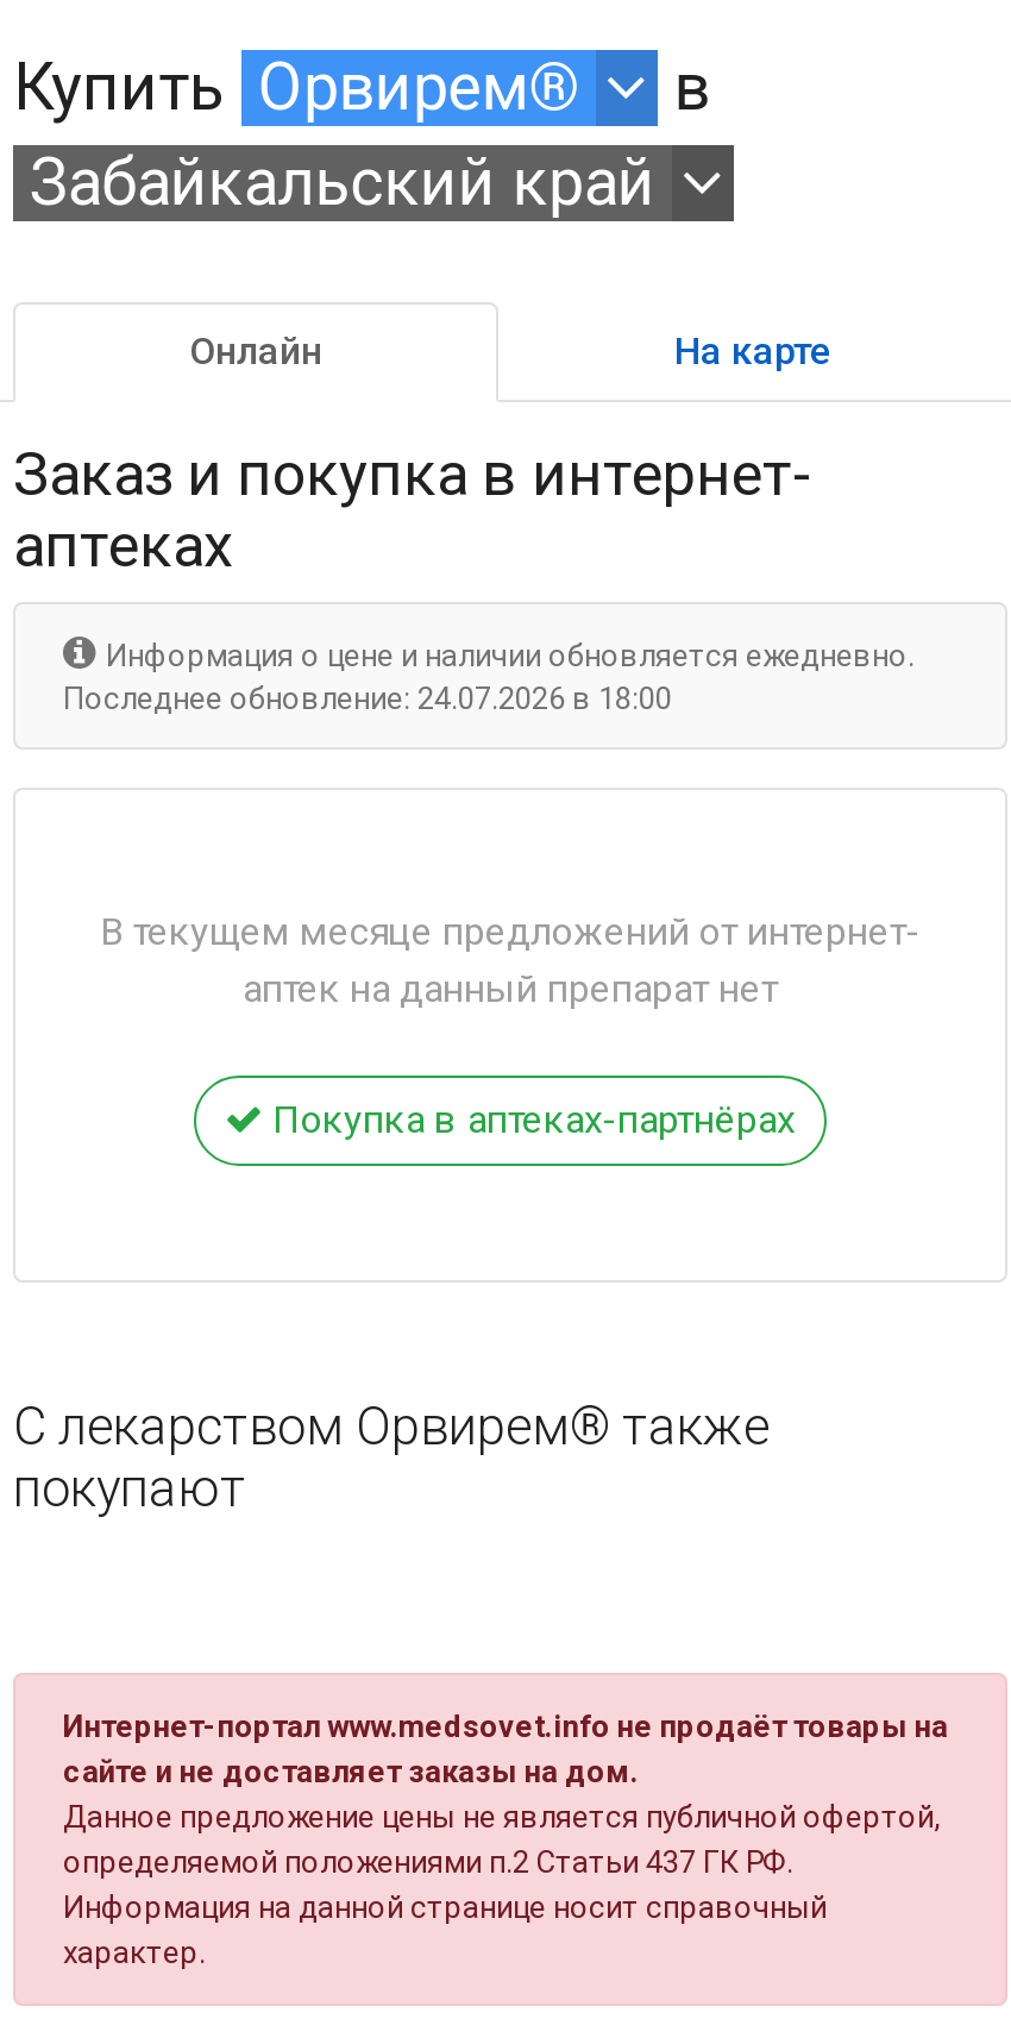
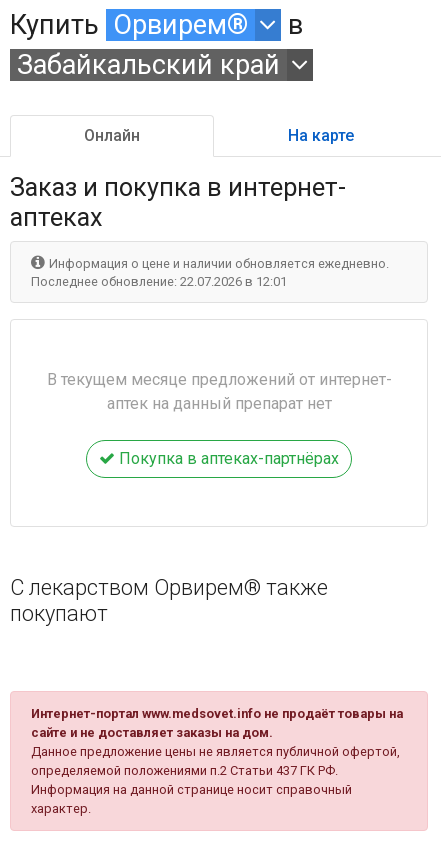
[63,680,672,716] Последнее обновление: 24.07.2026 в 18:00 -> [31,274,287,289] Последнее обновление: 22.07.2026 в 12:01

